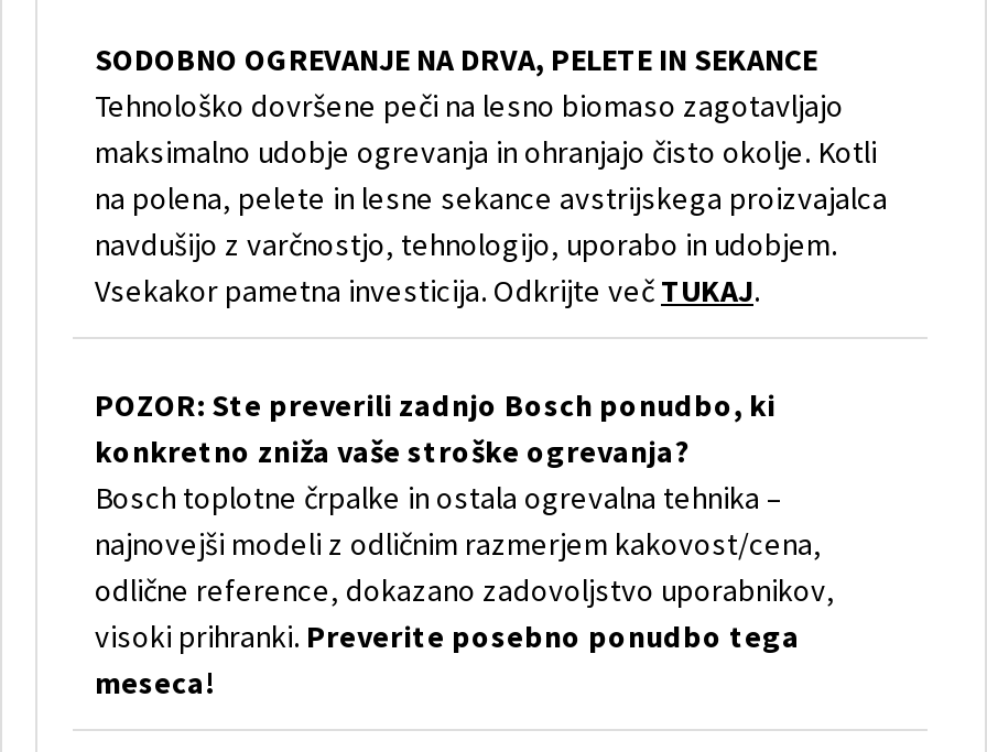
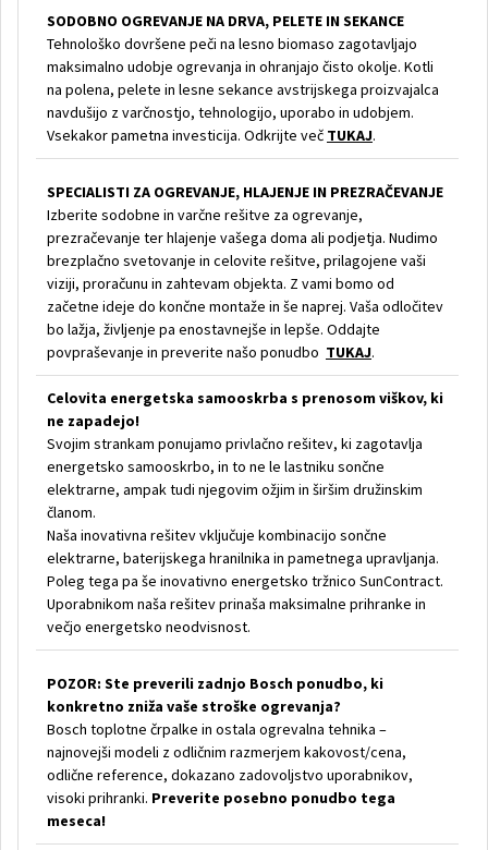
none -> [47,182,443,636] SPECIALISTI ZA OGREVANJE, HLAJENJE IN PREZRAČEVANJE | Izberite sodobne in varčne rešitve za ogrevanje, | prezračevanje ter hlajenje vašega doma ali podjetja. Nudimo | brezplačno svetovanje in celovite rešitve, prilagojene vaši | viziji, proračunu in zahtevam objekta. Z vami bomo od | začetne ideje do končne montaže in še naprej. Vaša odločitev | bo lažja, življenje pa enostavnejše in lepše. Oddajte | povpraševanje in preverite našo ponudbo TUKAJ. | Celovita energetska samooskrba s prenosom viškov, ki | ne zapadejo! | Svojim strankam ponujamo privlačno rešitev, ki zagotavlja | energetsko samooskrbo, in to ne le lastniku sončne | elektrarne, ampak tudi njegovim ožjim in širšim družinskim | članom. | Naša inovativna rešitev vključuje kombinacijo sončne | elektrarne, baterijskega hranilnika in pametnega upravljanja. | Poleg tega pa še inovativno energetsko tržnico SunContract. | Uporabnikom naša rešitev prinaša maksimalne prihranke in | večjo energetsko neodvisnost.

